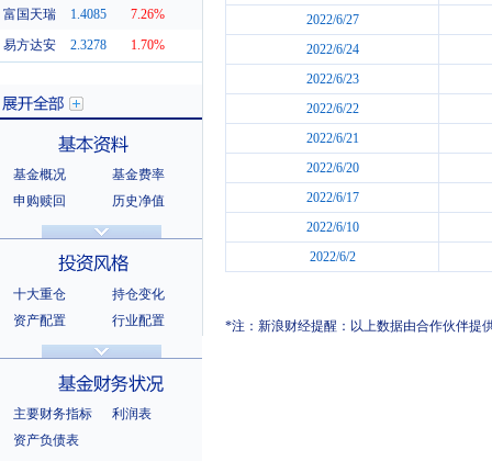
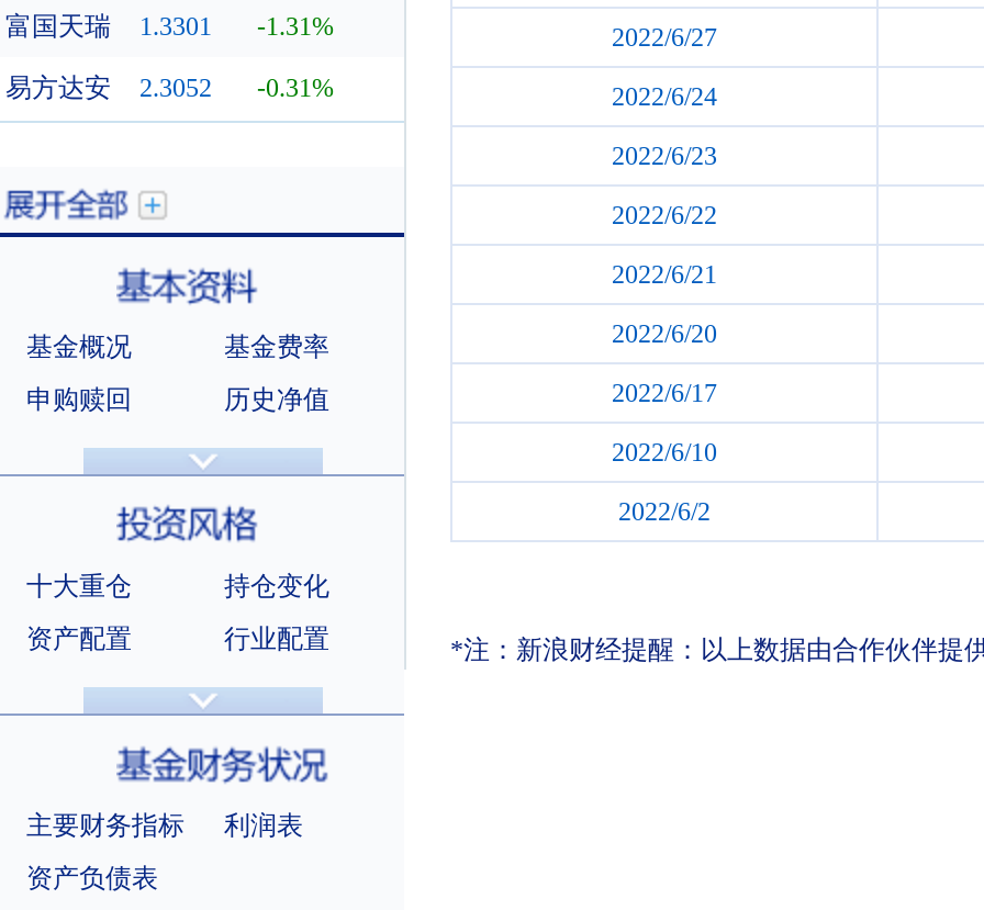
[70,7,106,22] 1.4085 -> [139,11,212,42] 1.3301
[131,7,165,22] 7.26% -> [257,11,334,42] -1.31%
[70,37,106,53] 2.3278 -> [139,72,212,103] 2.3052
[131,37,165,53] 1.70% -> [257,72,334,103] -0.31%

